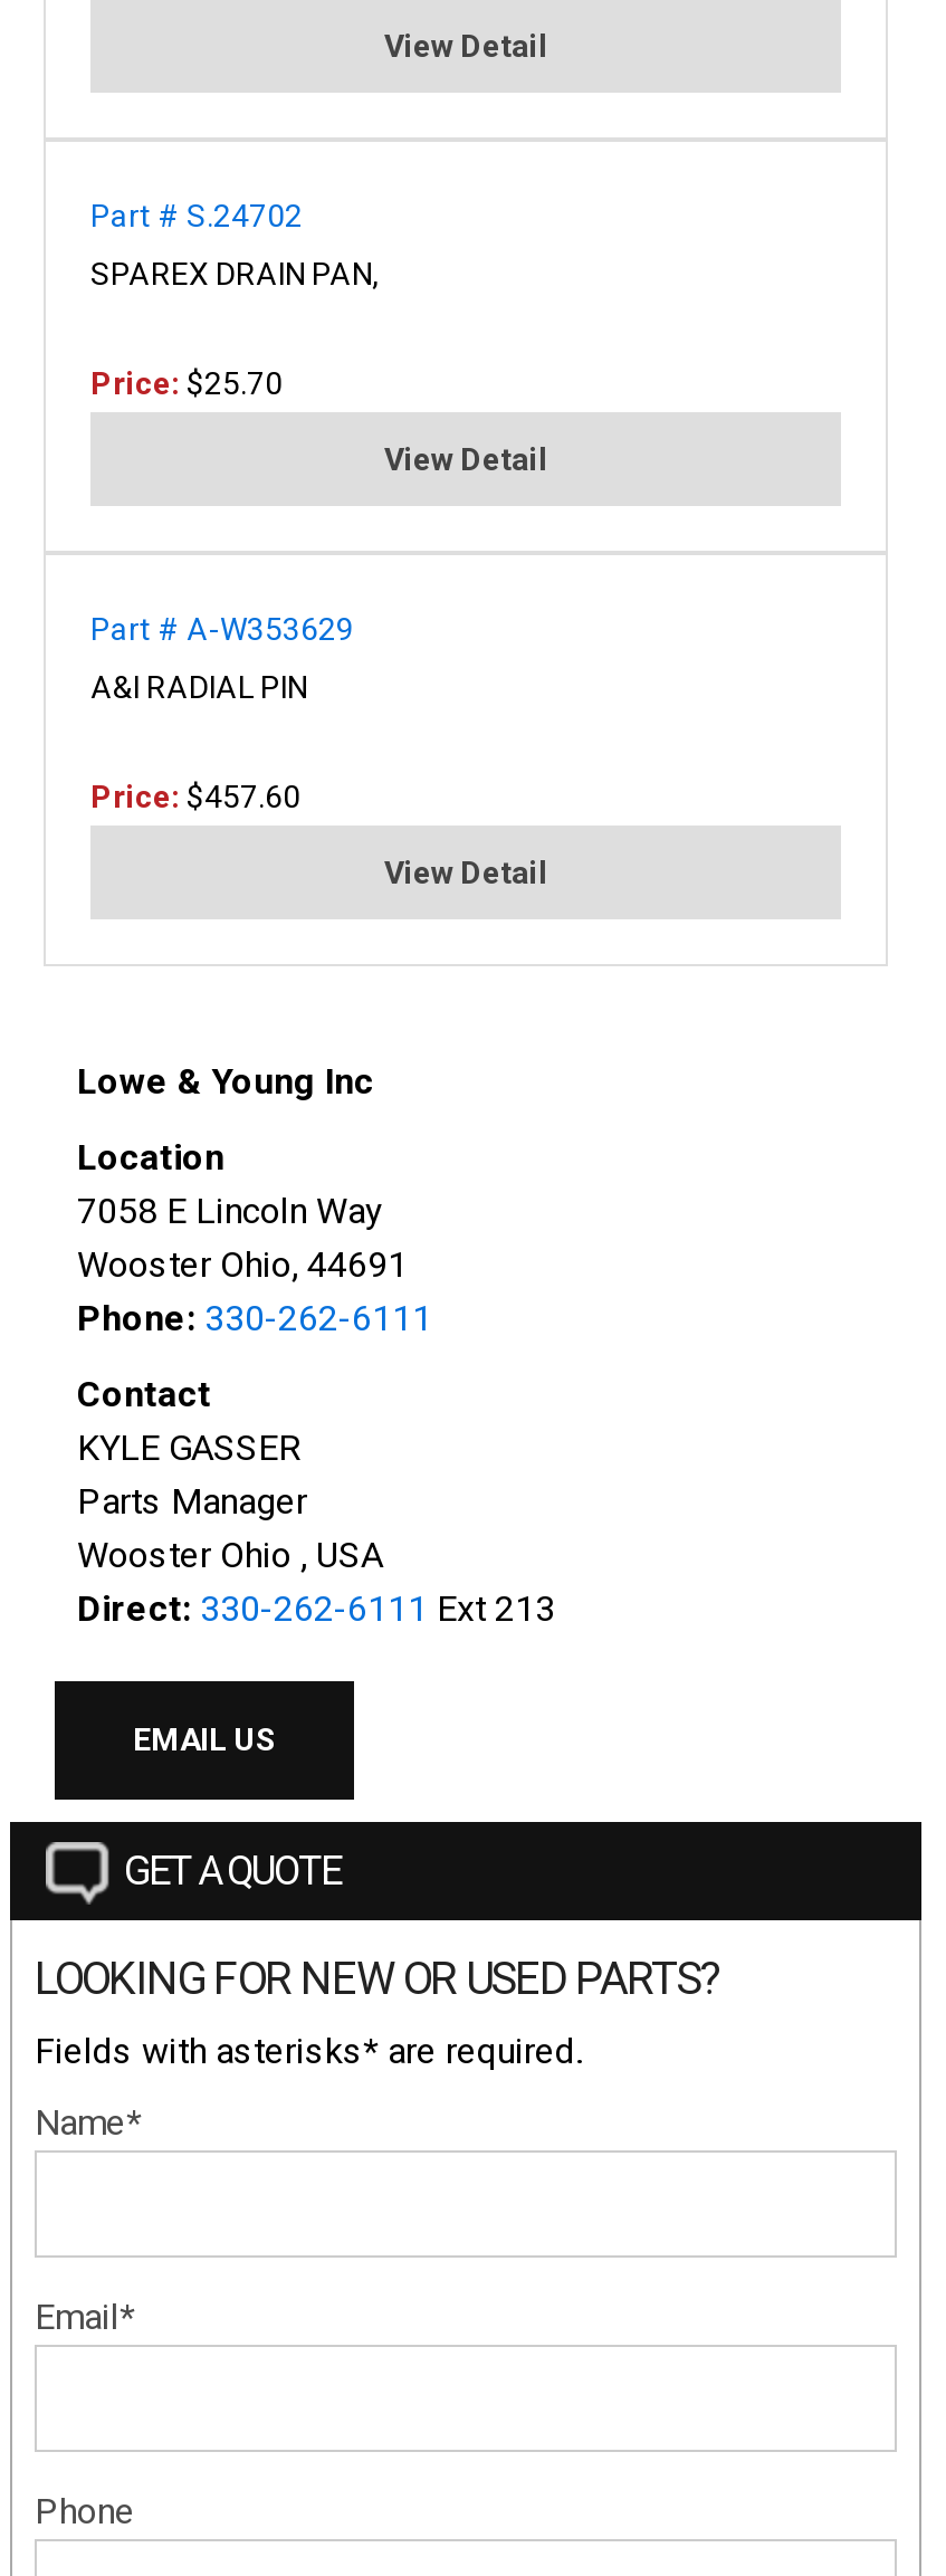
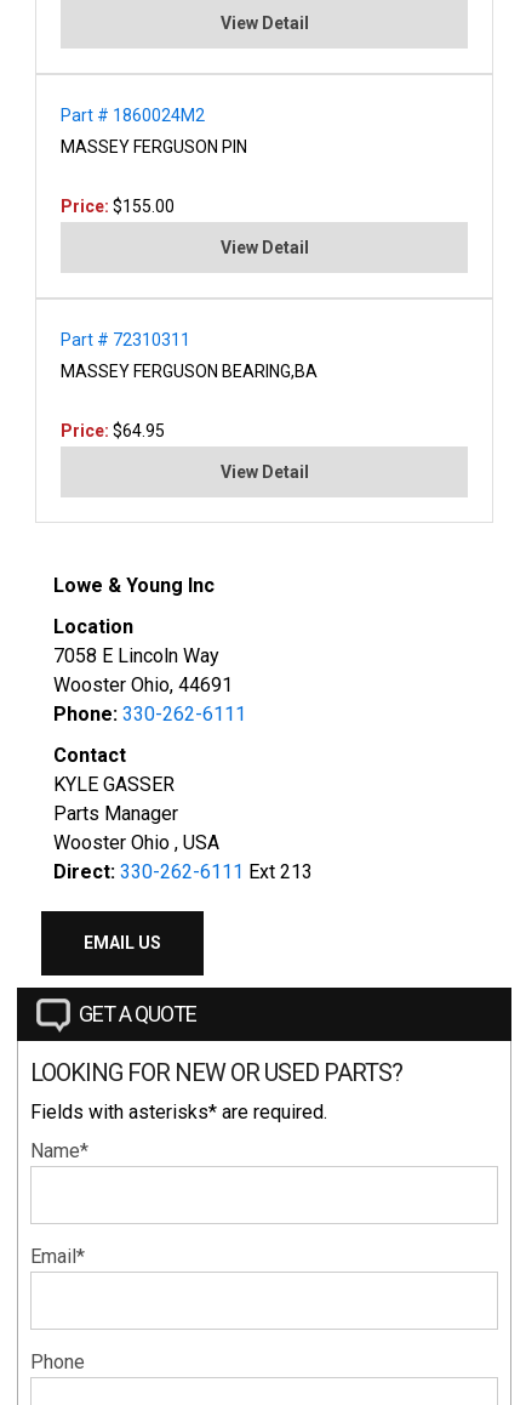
[90,198,303,233] Part # S.24702 -> [61,106,205,125] Part # 1860024M2
[90,256,379,292] SPAREX DRAIN PAN, -> [61,137,247,157] MASSEY FERGUSON PIN
[90,365,283,401] Price: $25.70 -> [61,197,175,216] Price: $155.00
[90,611,354,647] Part # A-W353629 -> [61,330,190,349] Part # 72310311
[90,669,307,705] A&I RADIAL PIN -> [61,362,318,381] MASSEY FERGUSON BEARING,BA
[90,779,300,814] Price: $457.60 -> [61,421,165,440] Price: $64.95

